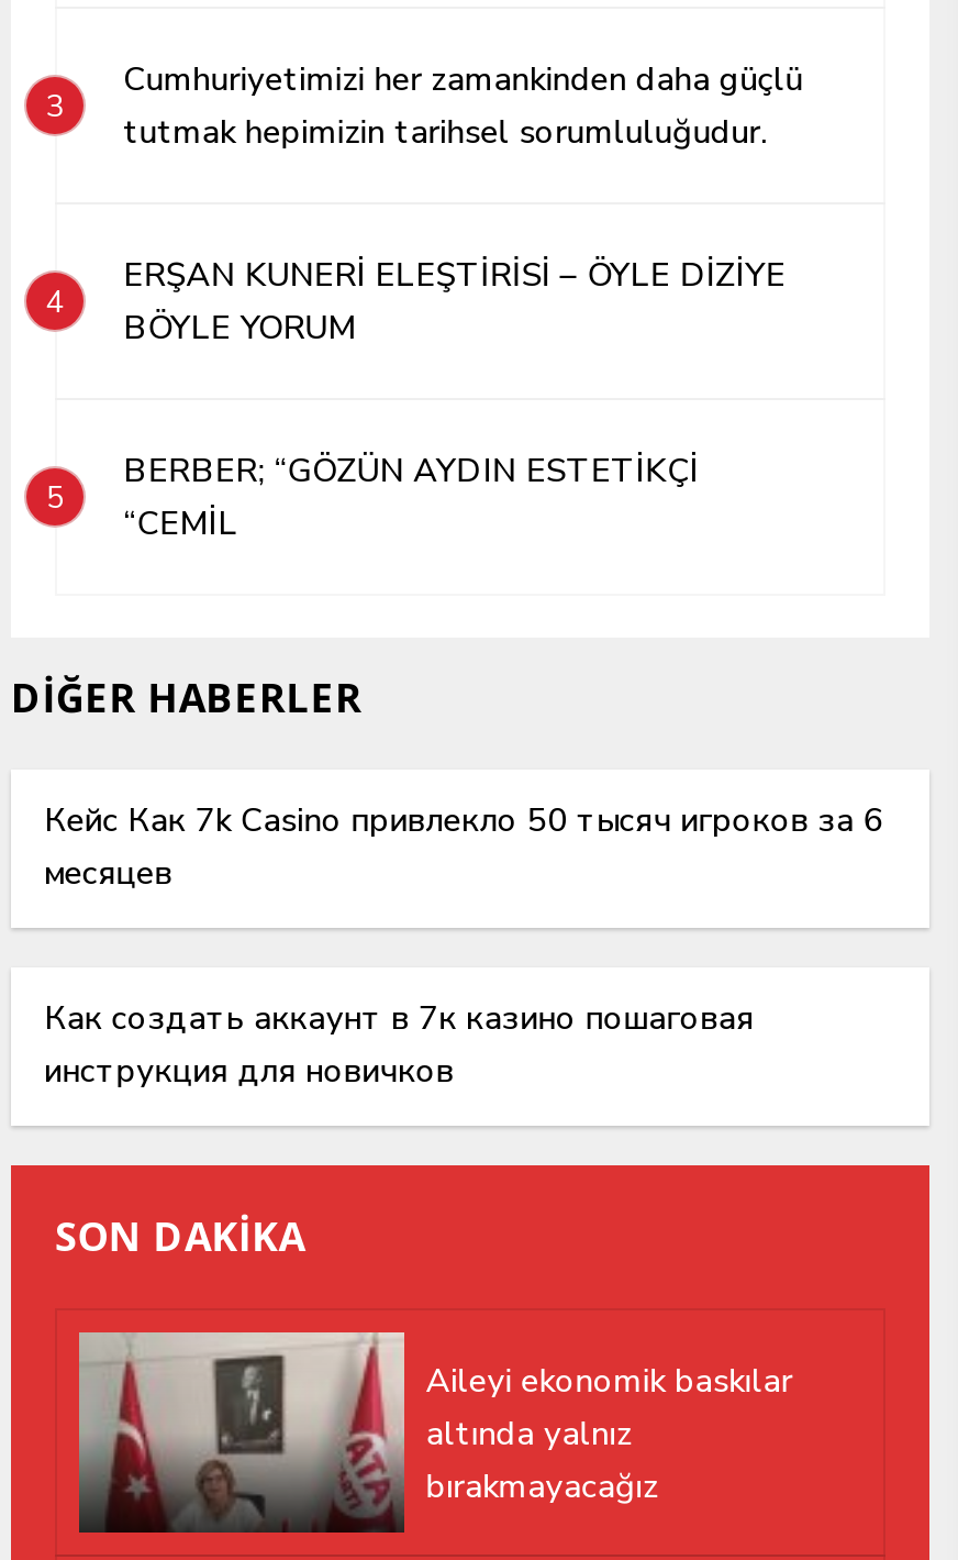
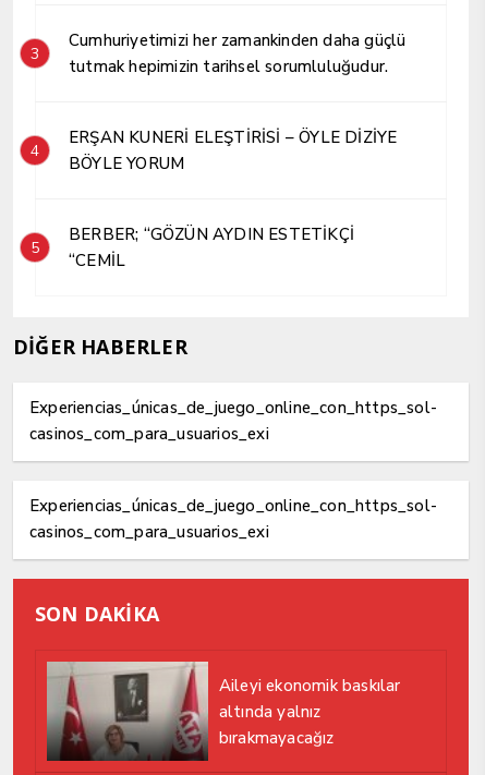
[44,799,883,896] Кейс Как 7k Casino привлекло 50 тысяч игроков за 6 | месяцев -> [29,397,437,445] Experiencias_únicas_de_juego_online_con_https_sol- | casinos_com_para_usuarios_exi
[44,997,754,1094] Как создать аккаунт в 7к казино пошаговая | инструкция для новичков -> [29,495,437,543] Experiencias_únicas_de_juego_online_con_https_sol- | casinos_com_para_usuarios_exi

